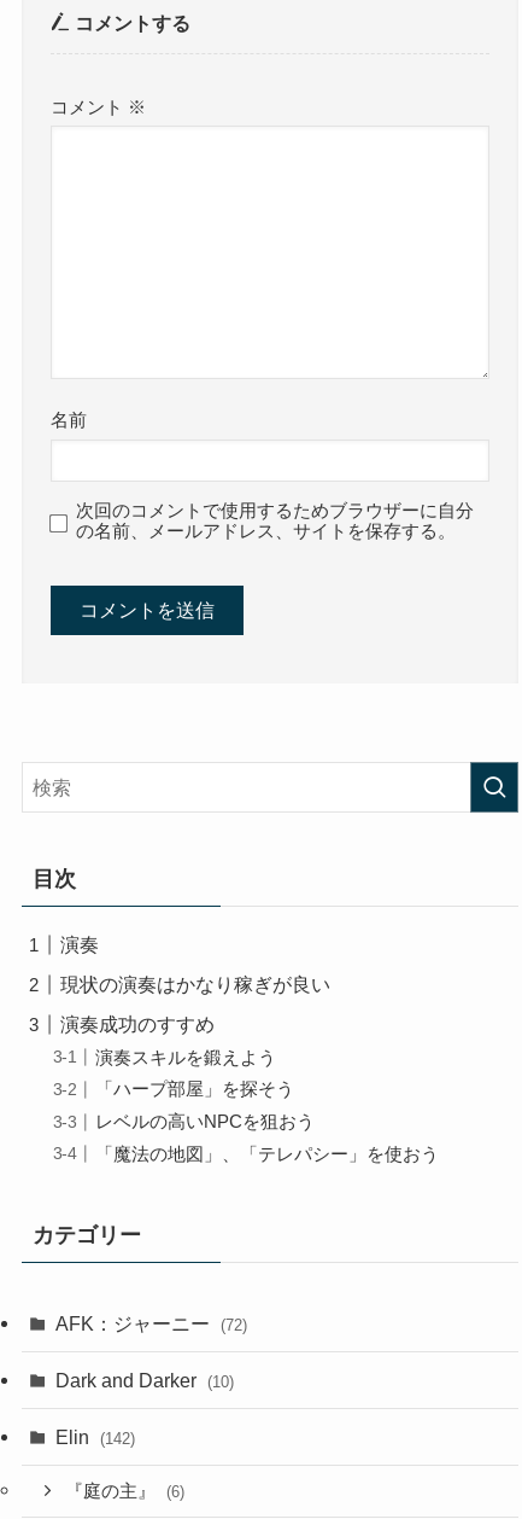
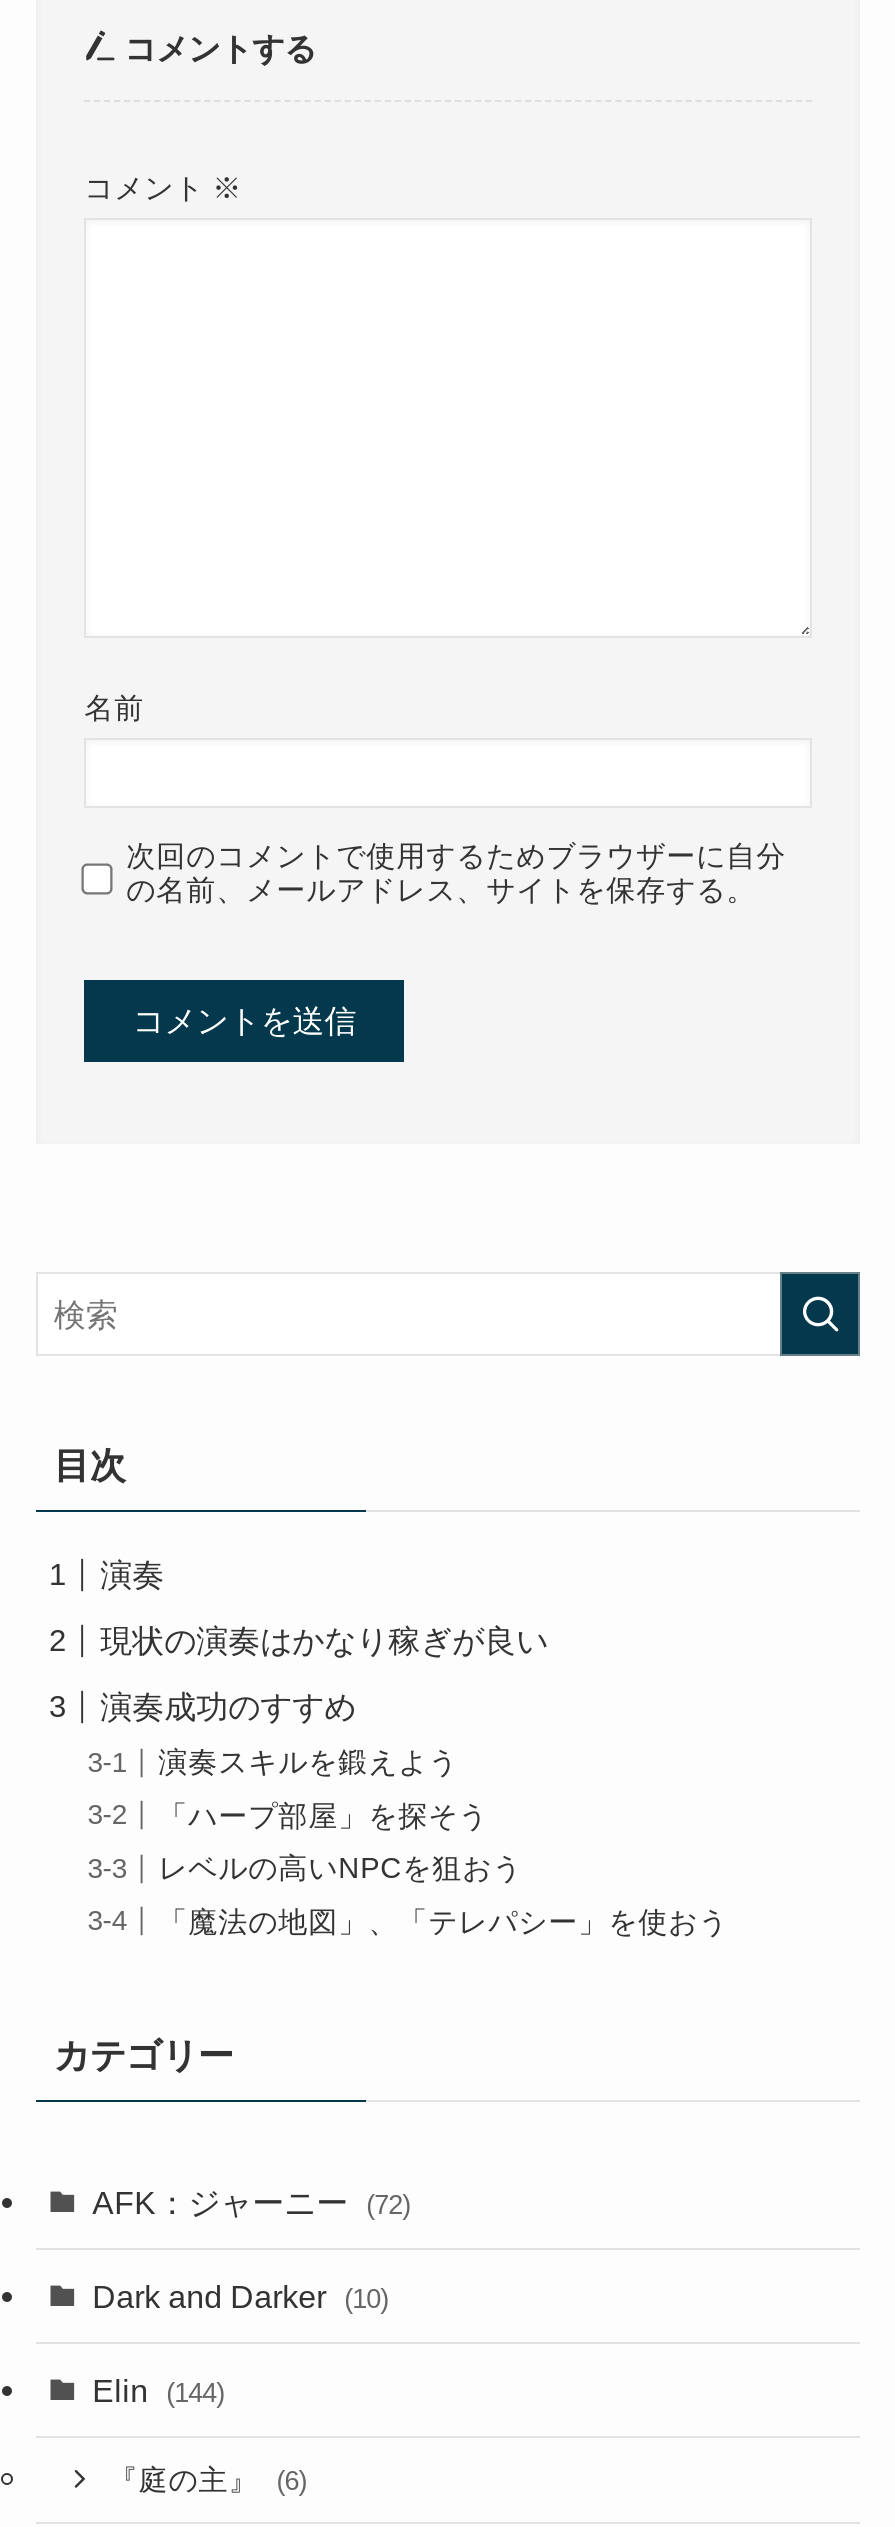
[56,1426,135,1448] Elin (142) -> [92,2373,224,2409] Elin (144)

